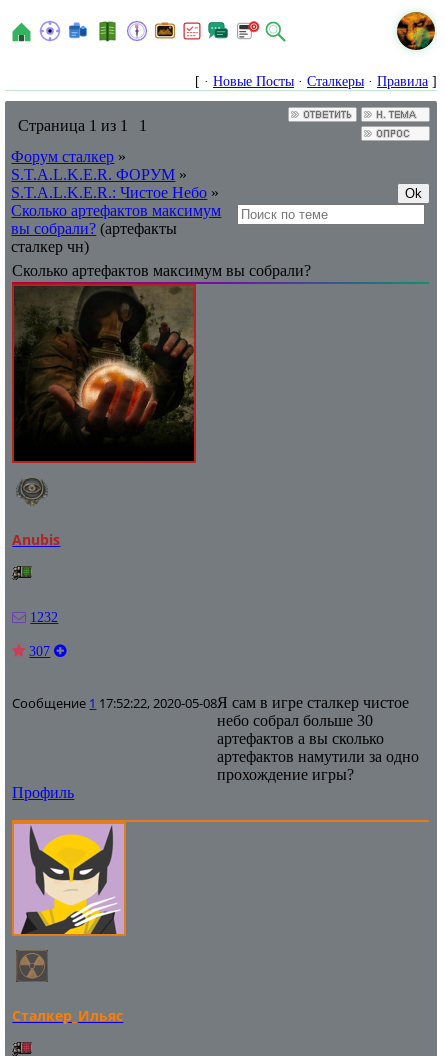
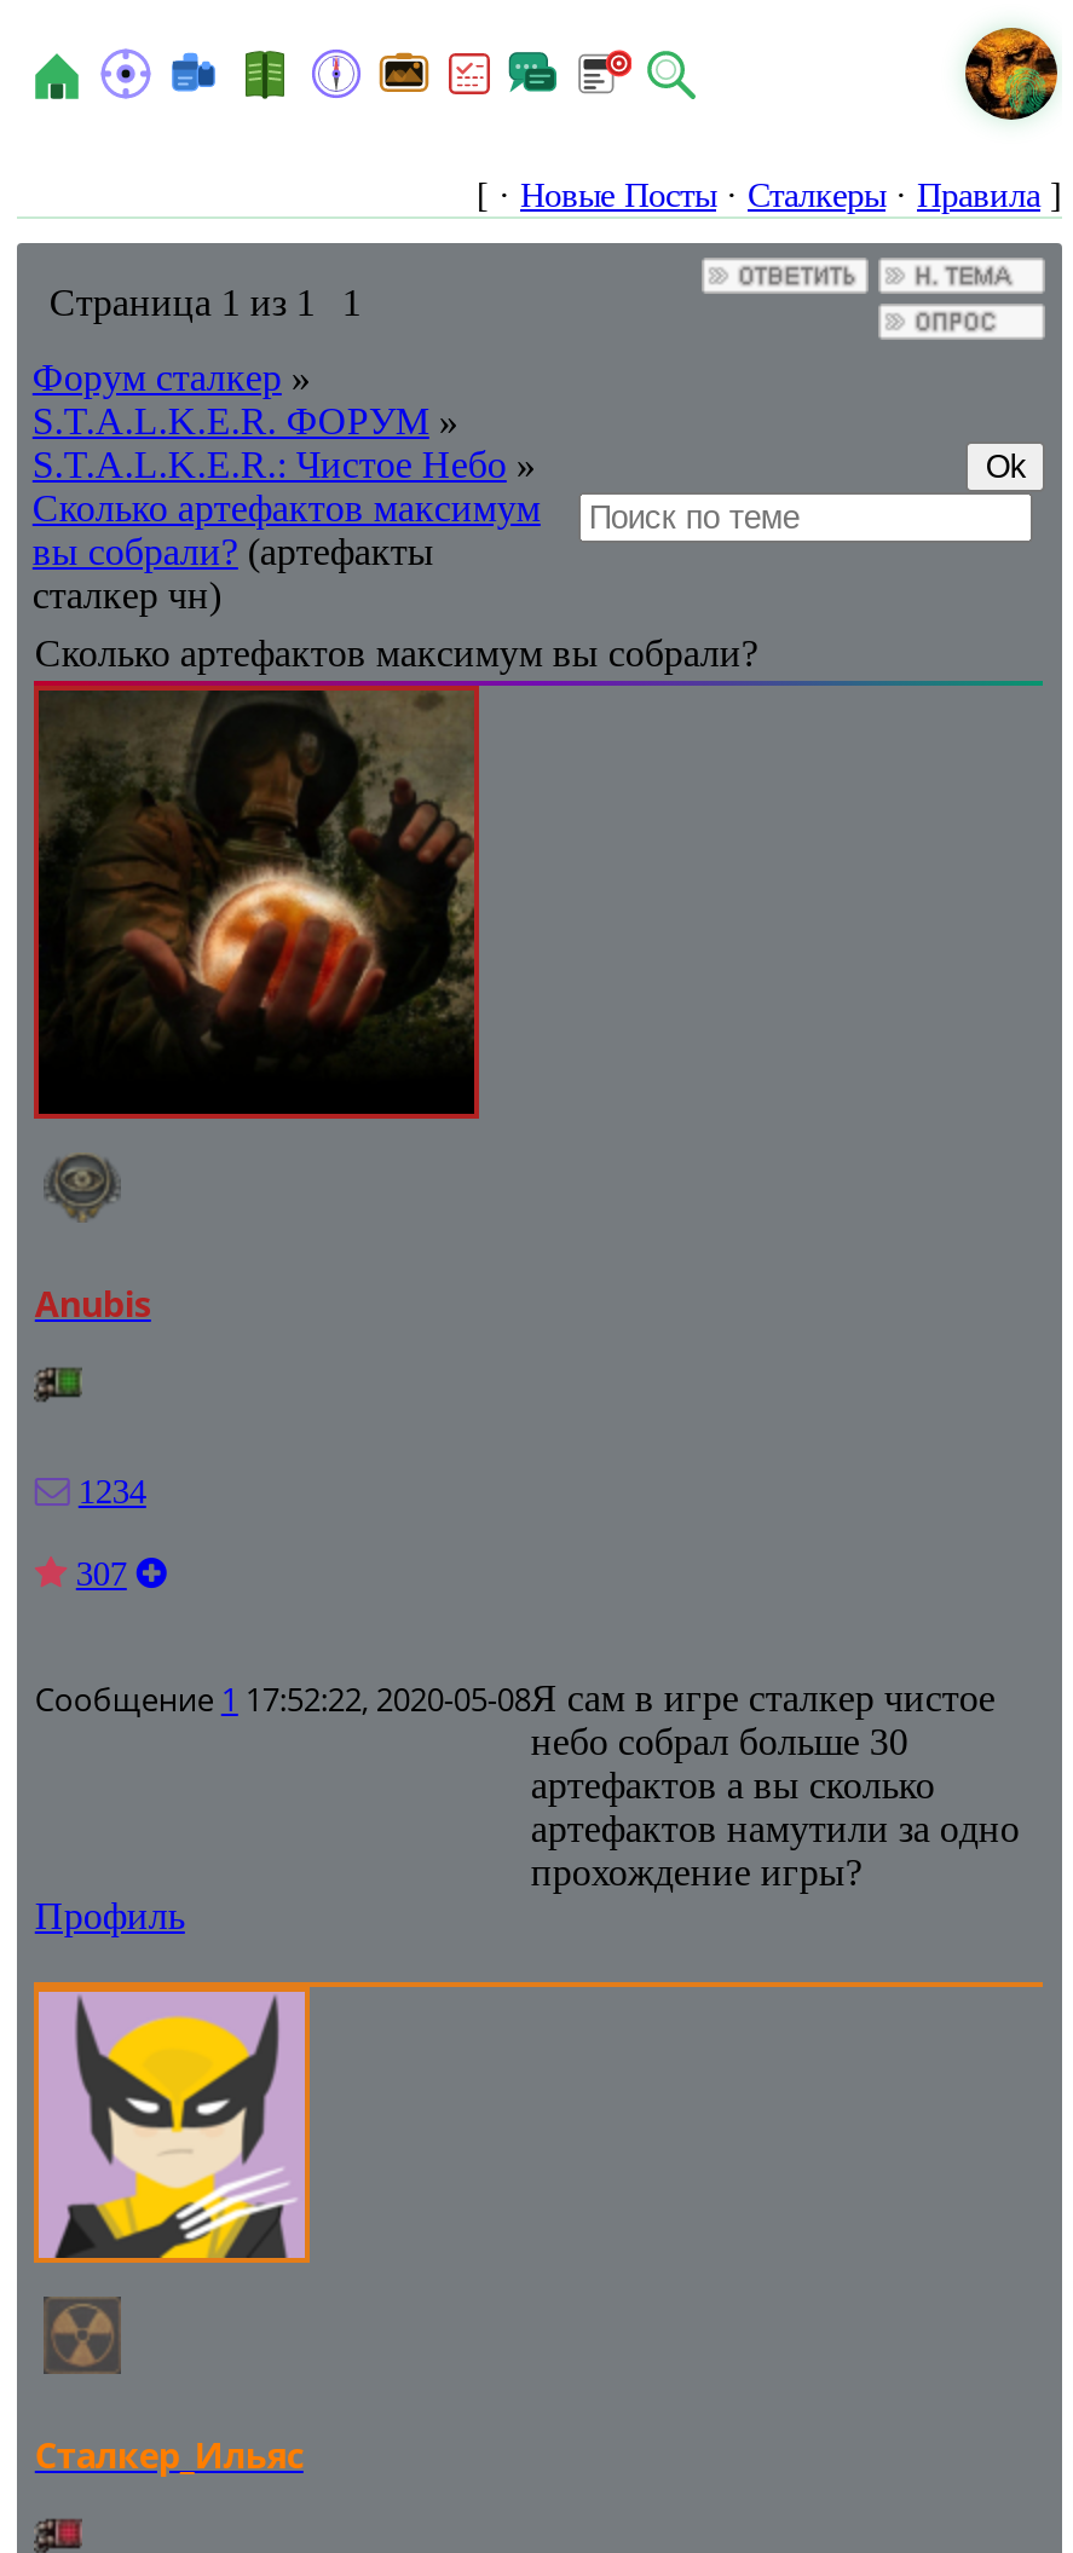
[30,609,58,625] 1232 -> [78,1471,146,1510] 1234

